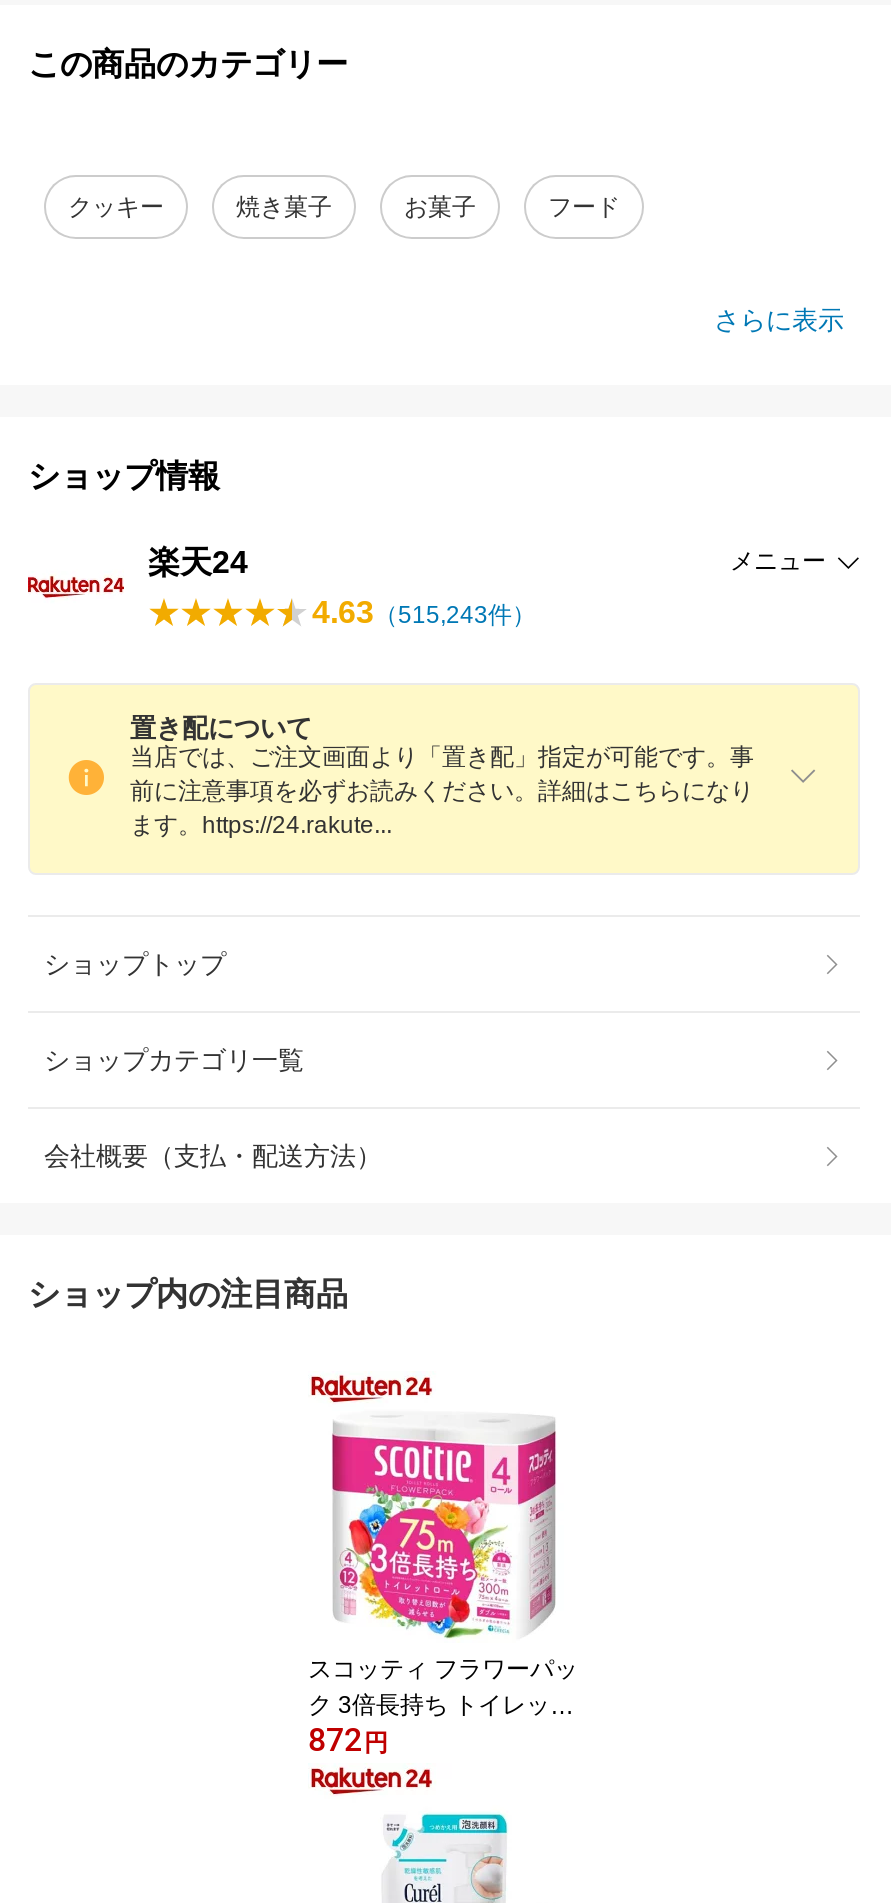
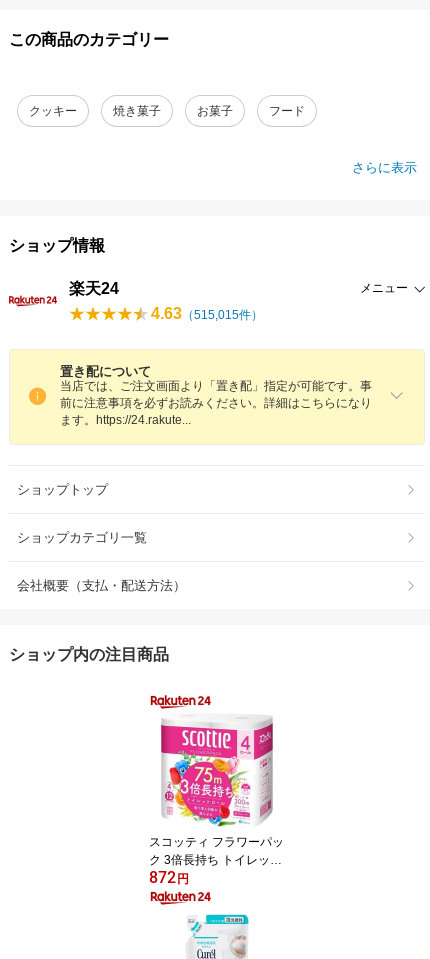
[312,596,536,630] 4.63（515,243件） -> [151,305,263,322] 4.63（515,015件）

